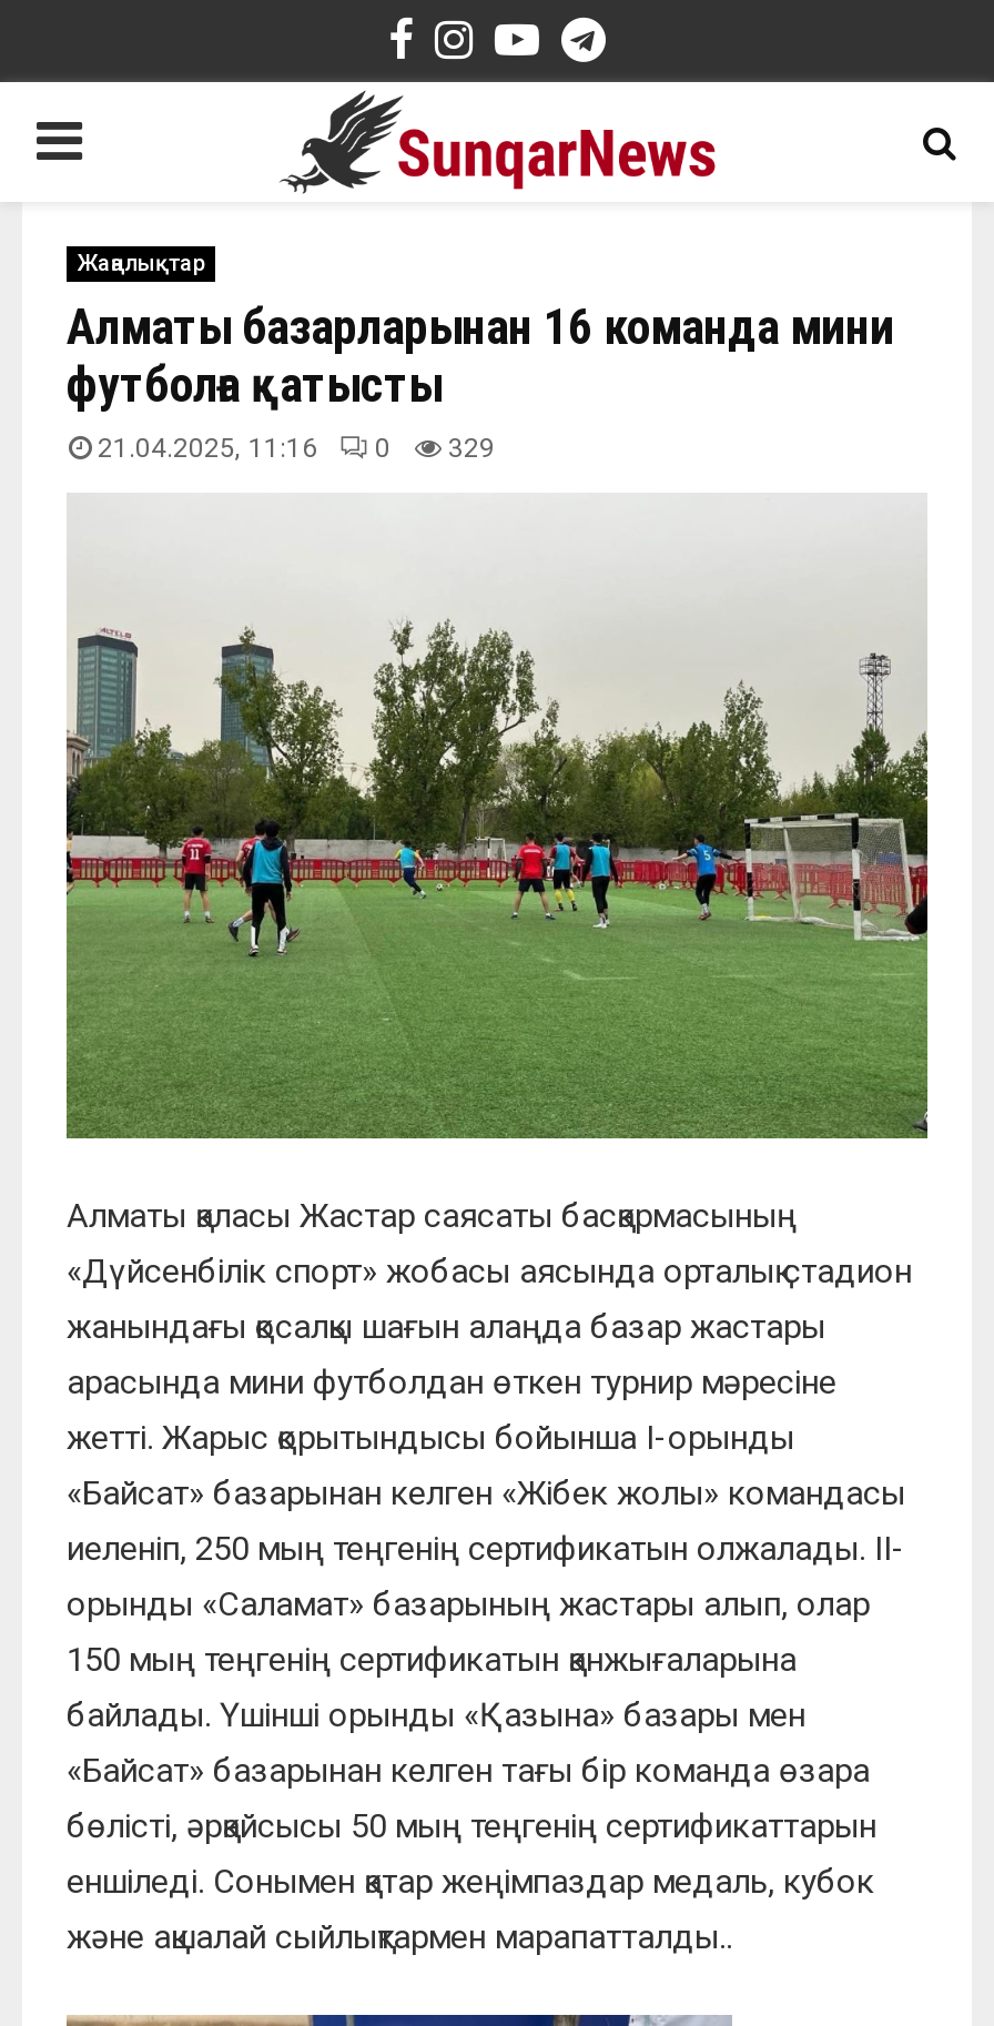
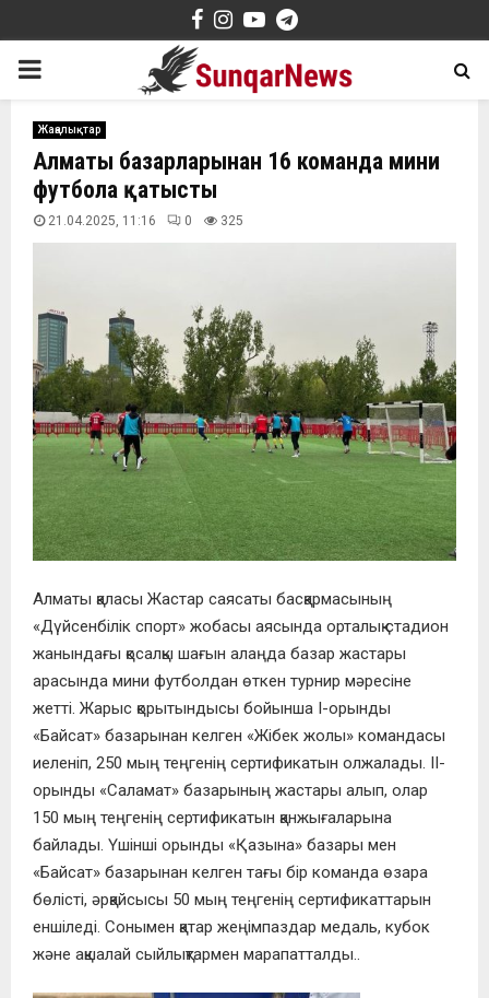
[98,433,495,464] 21.04.2025, 11:16 0 329 -> [48,213,243,228] 21.04.2025, 11:16 0 325

